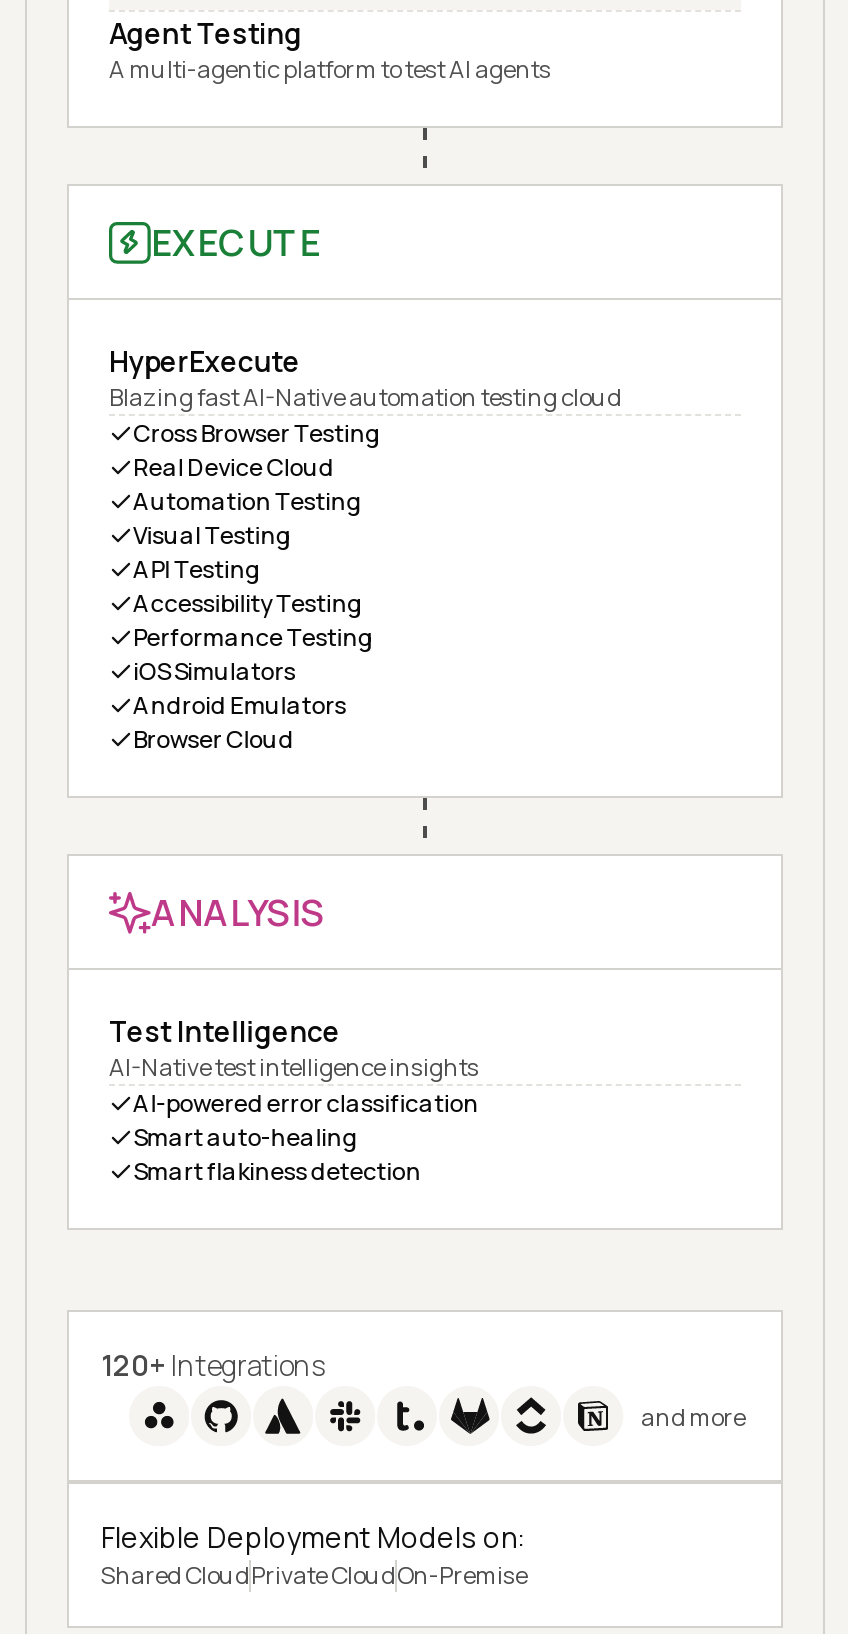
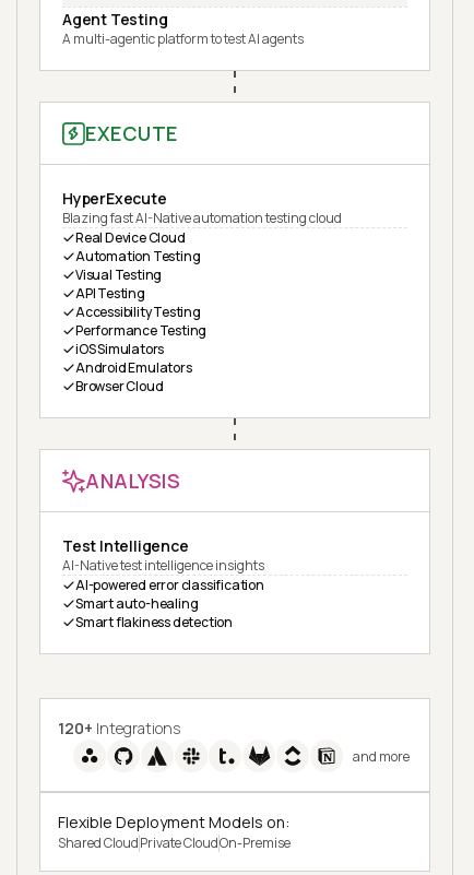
[133,416,381,450] Cross Browser Testing -> none

